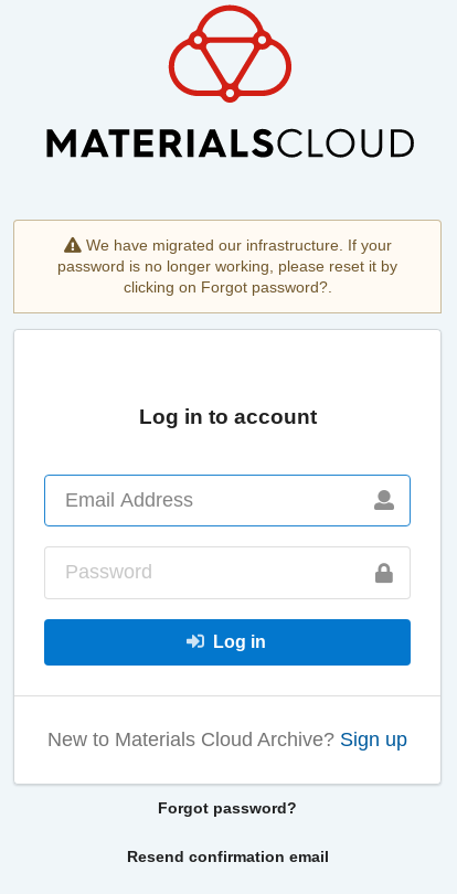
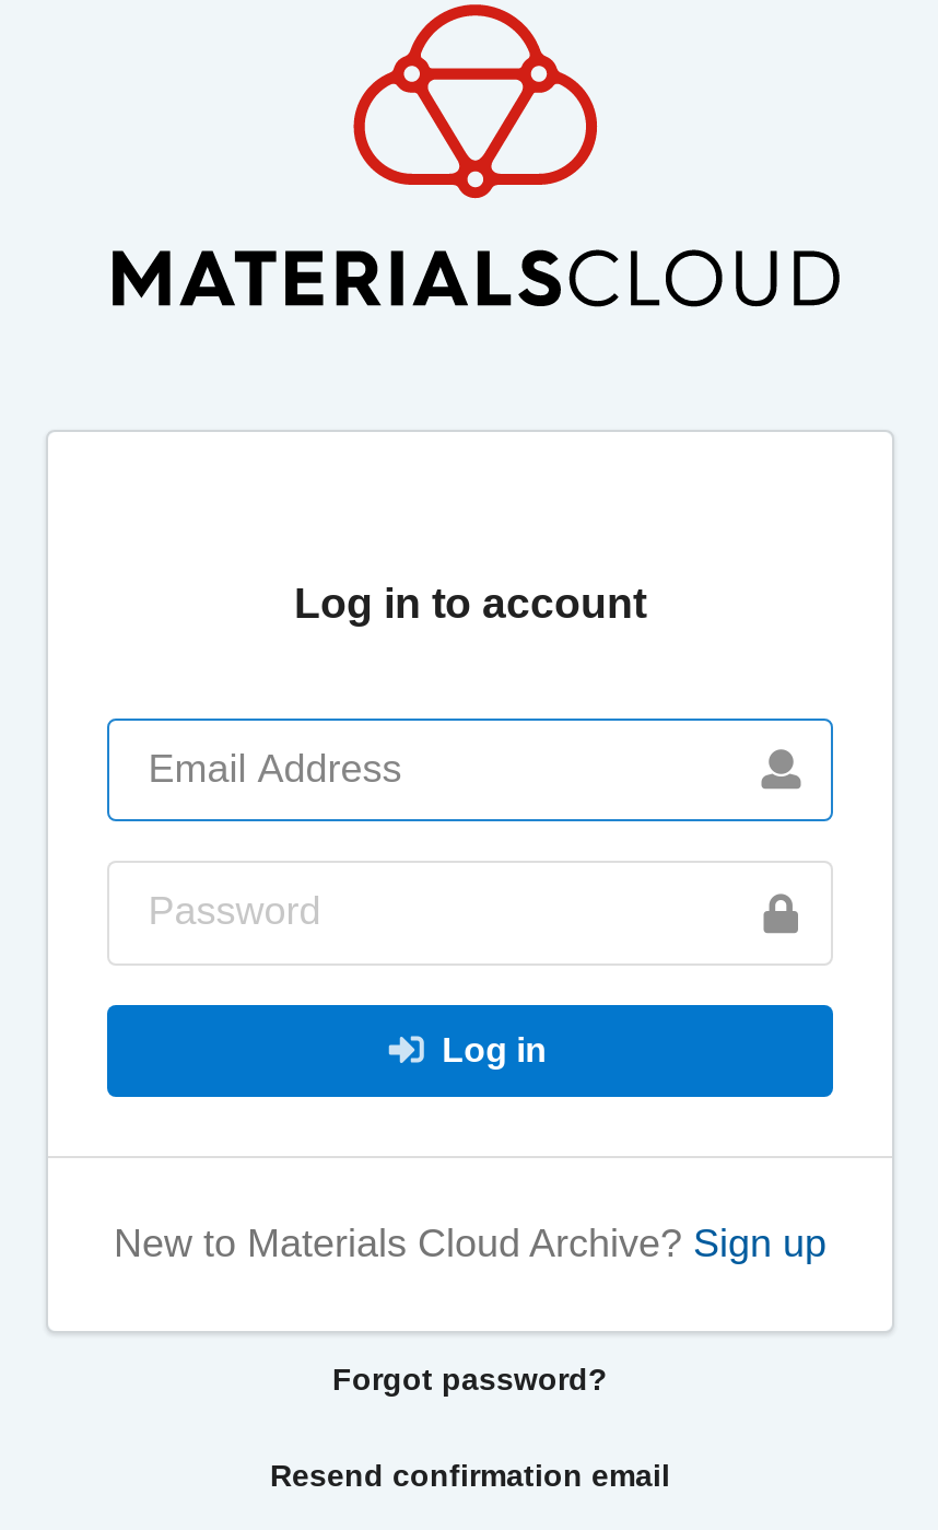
[57,236,397,296] We have migrated our infrastructure. If your | password is no longer working, please reset it by | clicking on Forgot password?. -> none

